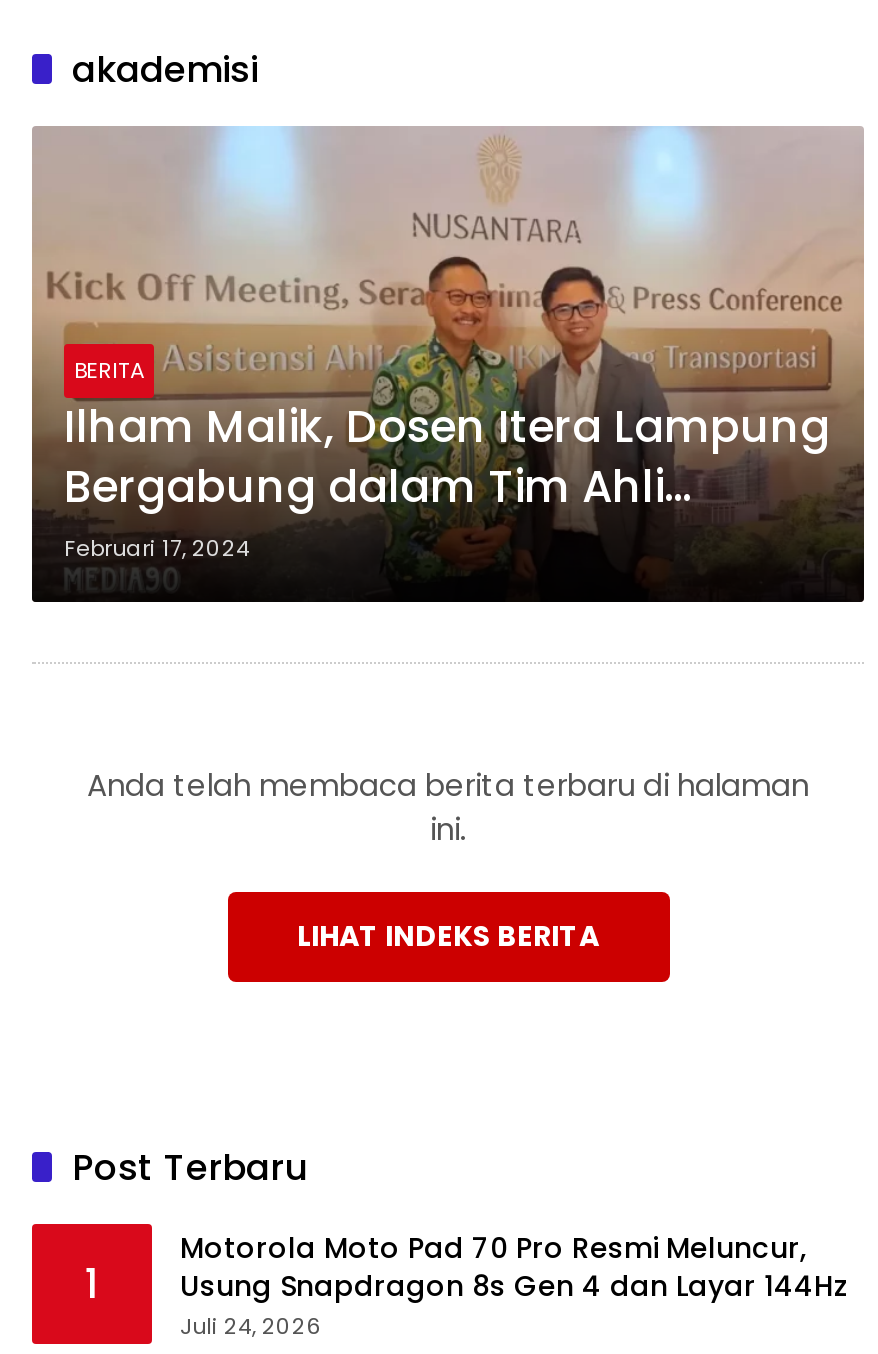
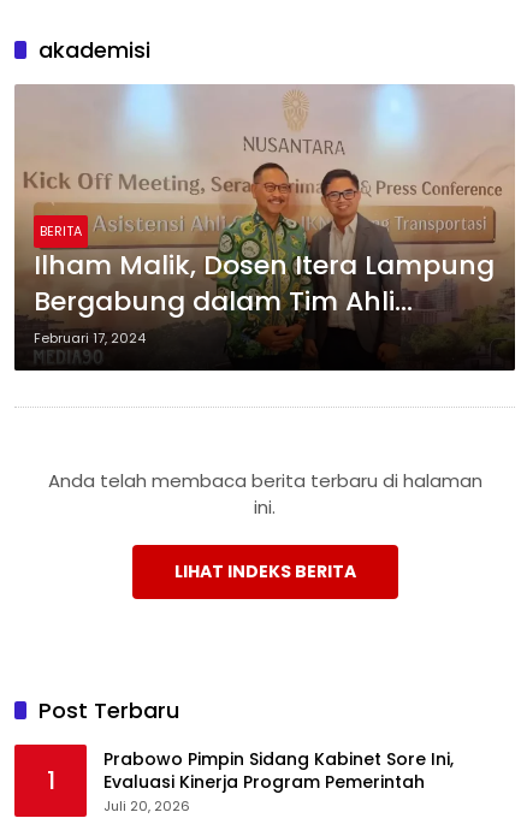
[180,1227,848,1341] Motorola Moto Pad 70 Pro Resmi Meluncur, | Usung Snapdragon 8s Gen 4 dan Layar 144Hz | Juli 24, 2026 -> [103,747,454,815] Prabowo Pimpin Sidang Kabinet Sore Ini, | Evaluasi Kinerja Program Pemerintah | Juli 20, 2026

